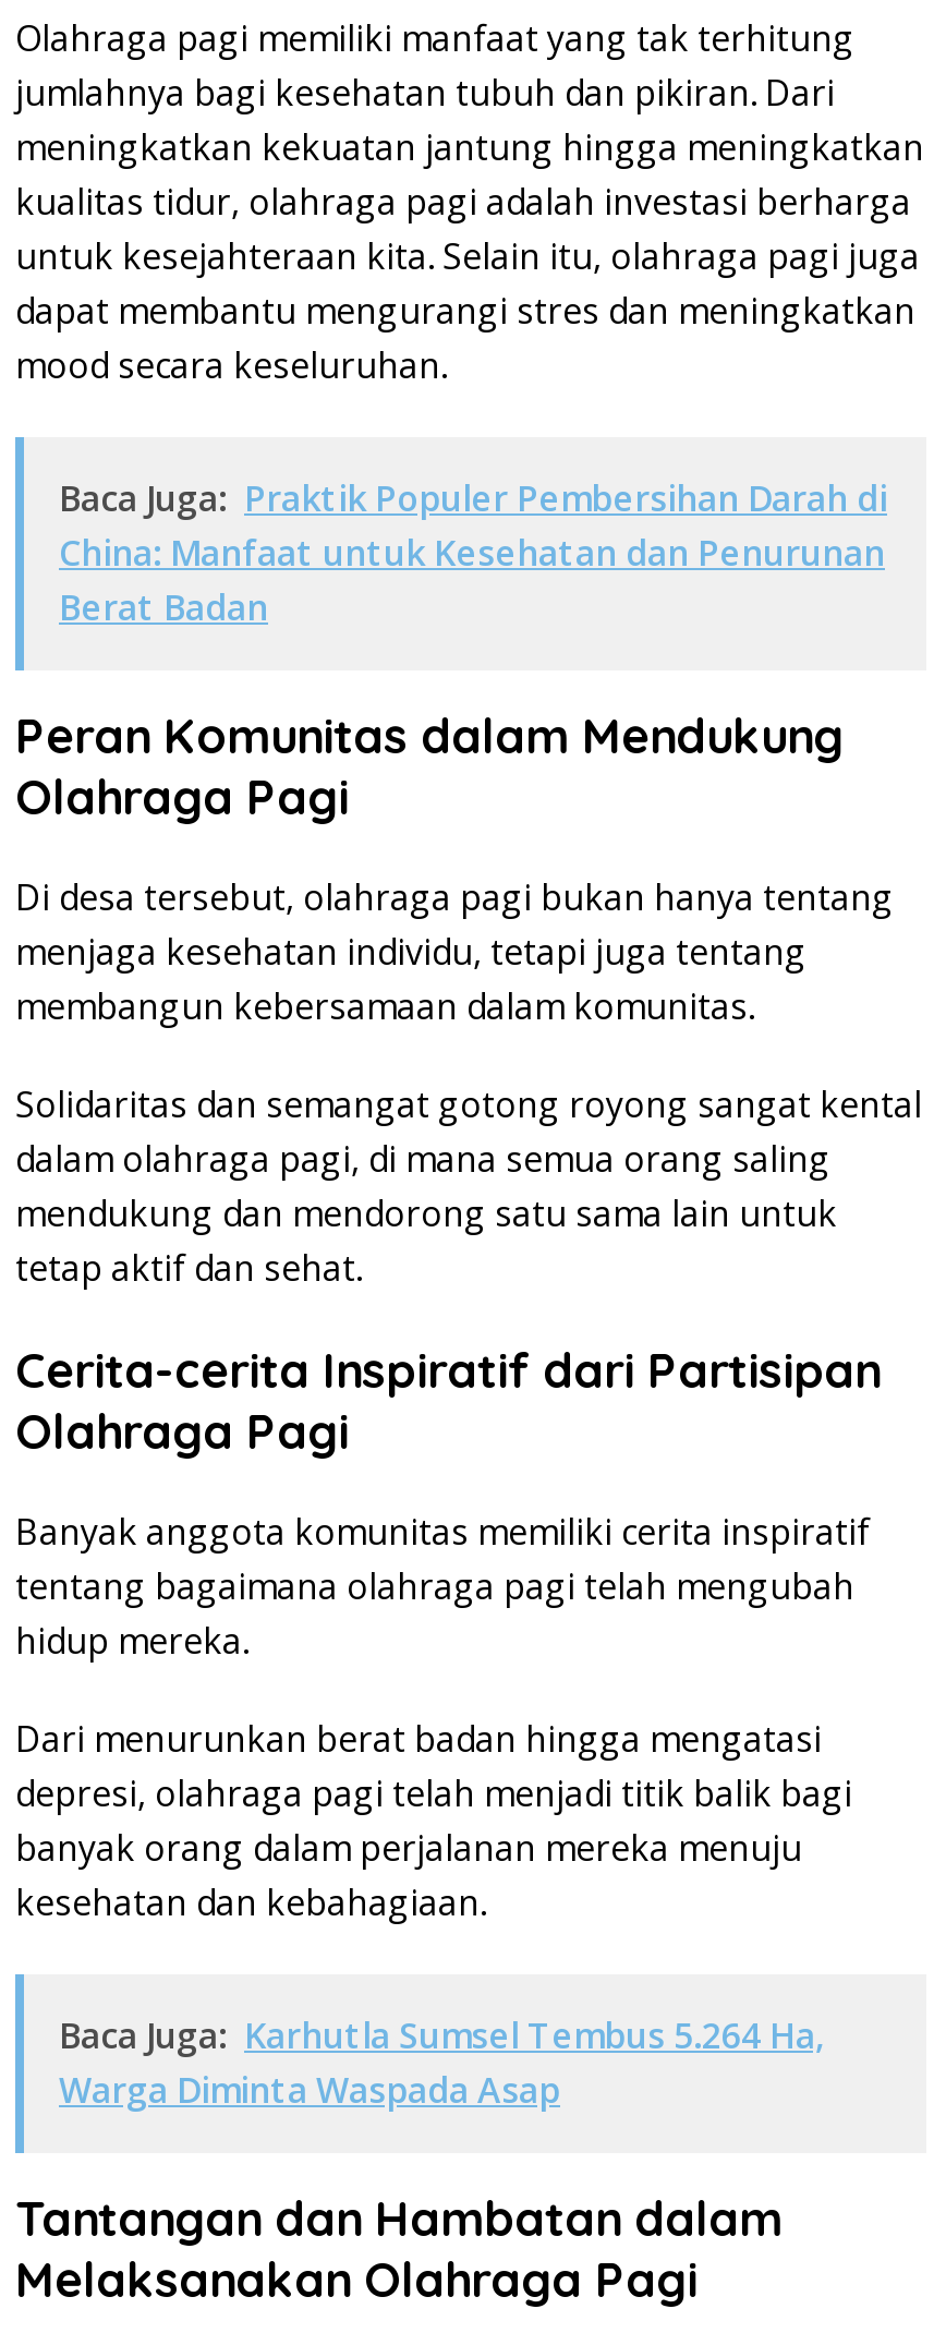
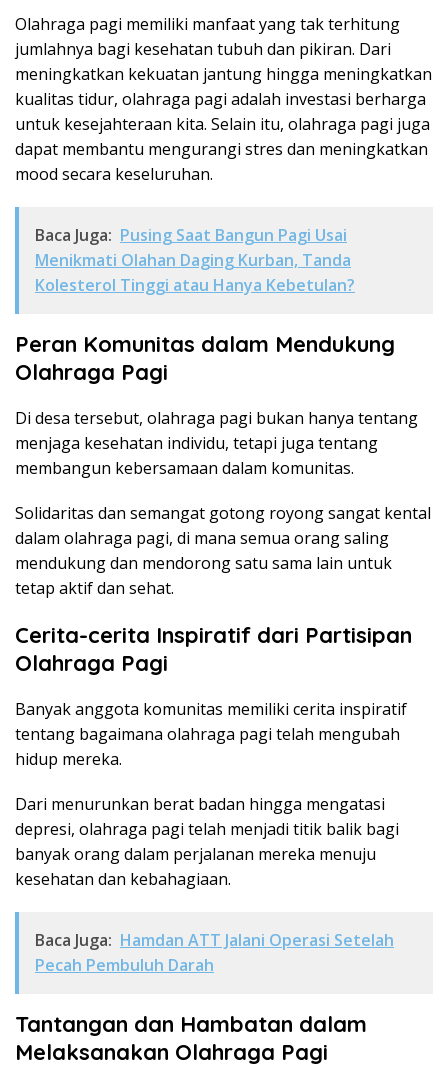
[59,475,887,632] Baca Juga: Praktik Populer Pembersihan Darah di | China: Manfaat untuk Kesehatan dan Penurunan | Berat Badan -> [35,224,355,296] Baca Juga: Pusing Saat Bangun Pagi Usai | Menikmati Olahan Daging Kurban, Tanda | Kolesterol Tinggi atau Hanya Kebetulan?
[59,2012,824,2115] Baca Juga: Karhutla Sumsel Tembus 5.264 Ha, | Warga Diminta Waspada Asap -> [35,929,394,976] Baca Juga: Hamdan ATT Jalani Operasi Setelah | Pecah Pembuluh Darah

